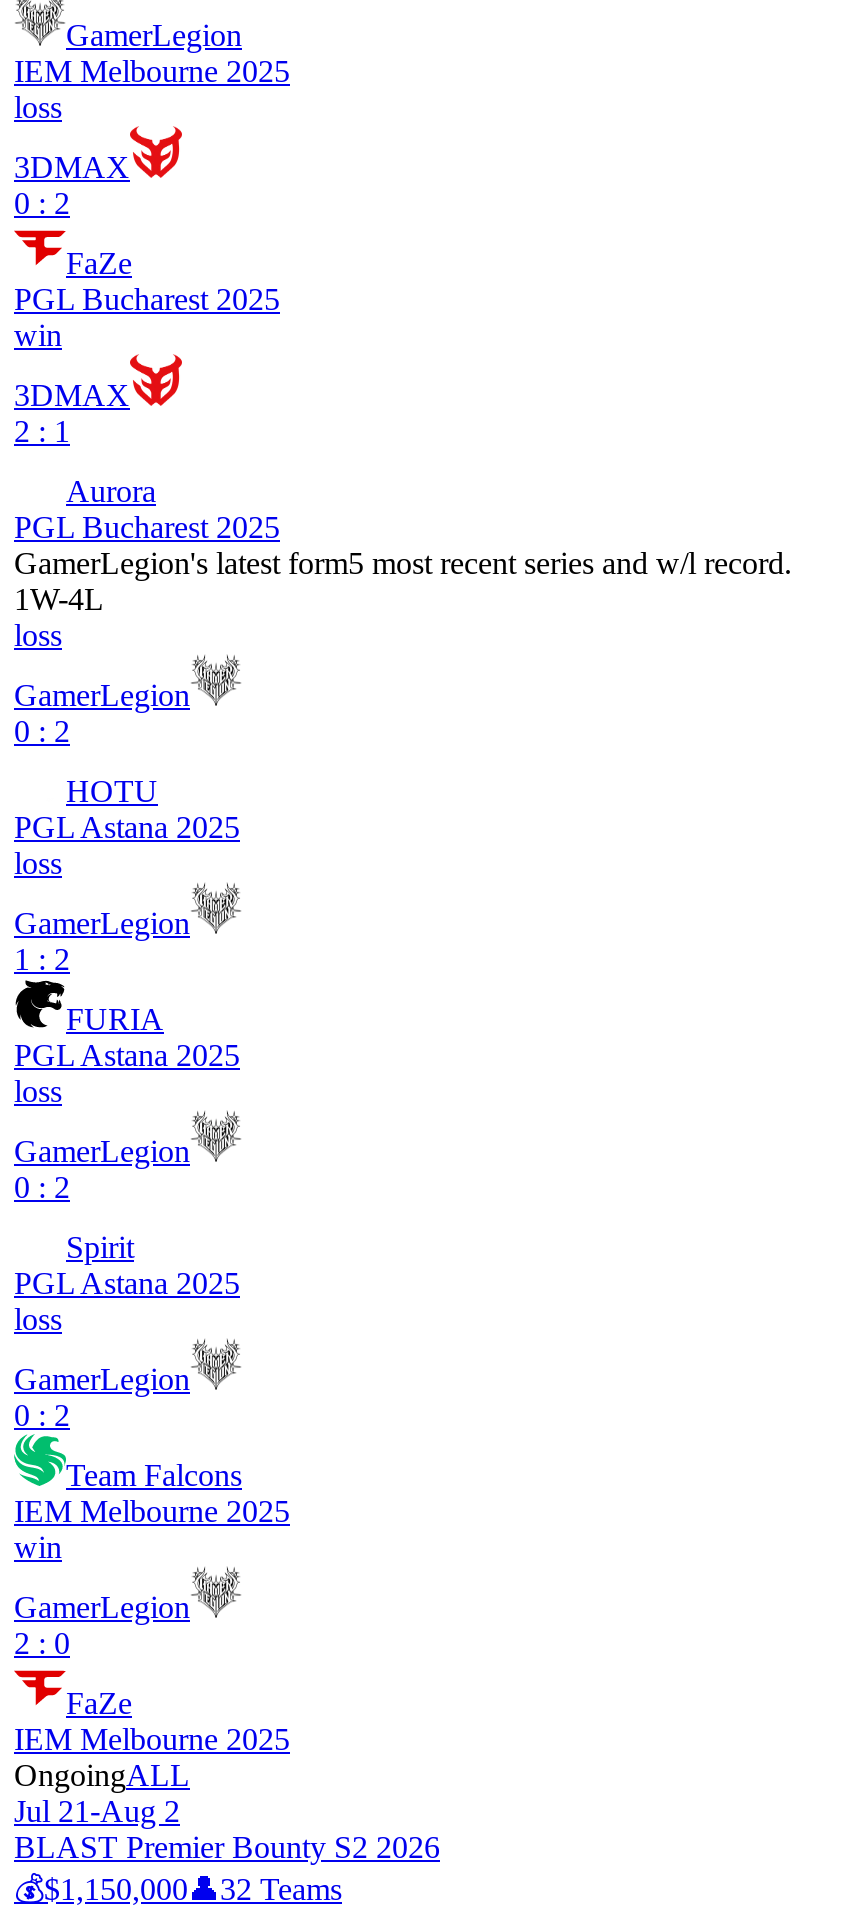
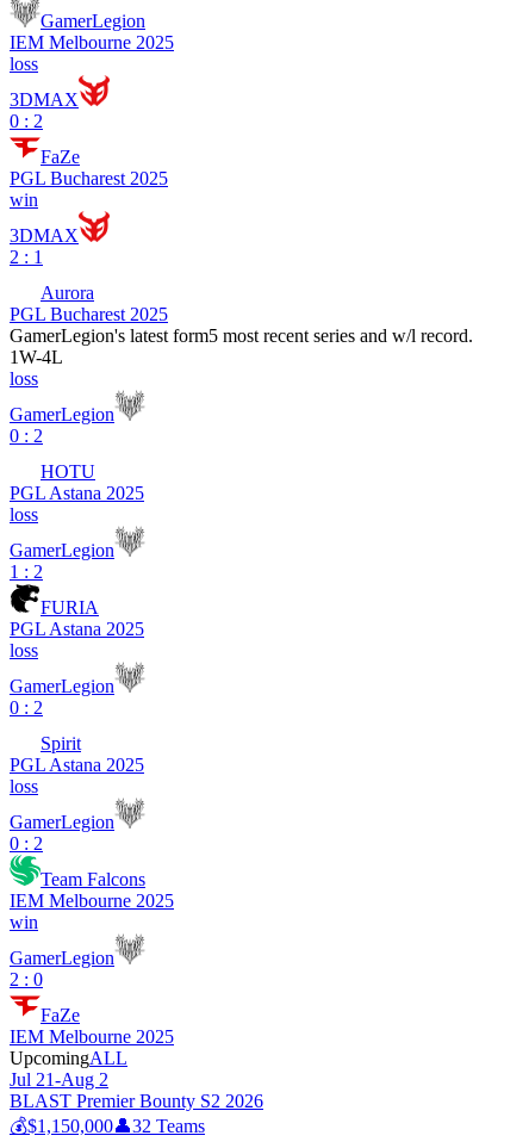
[14,1758,190,1792] OngoingALL -> [10,1048,127,1068] UpcomingALL

